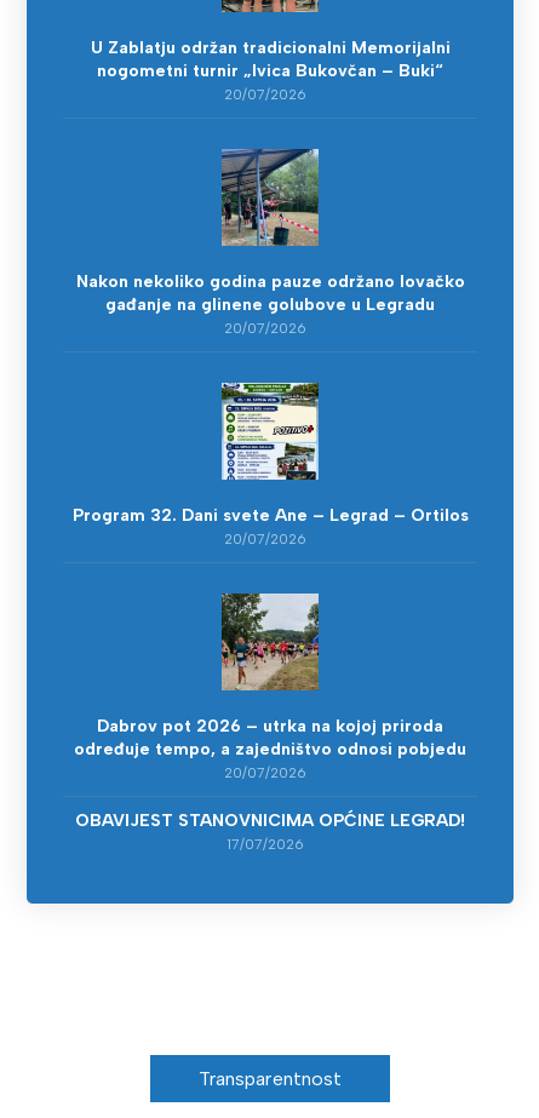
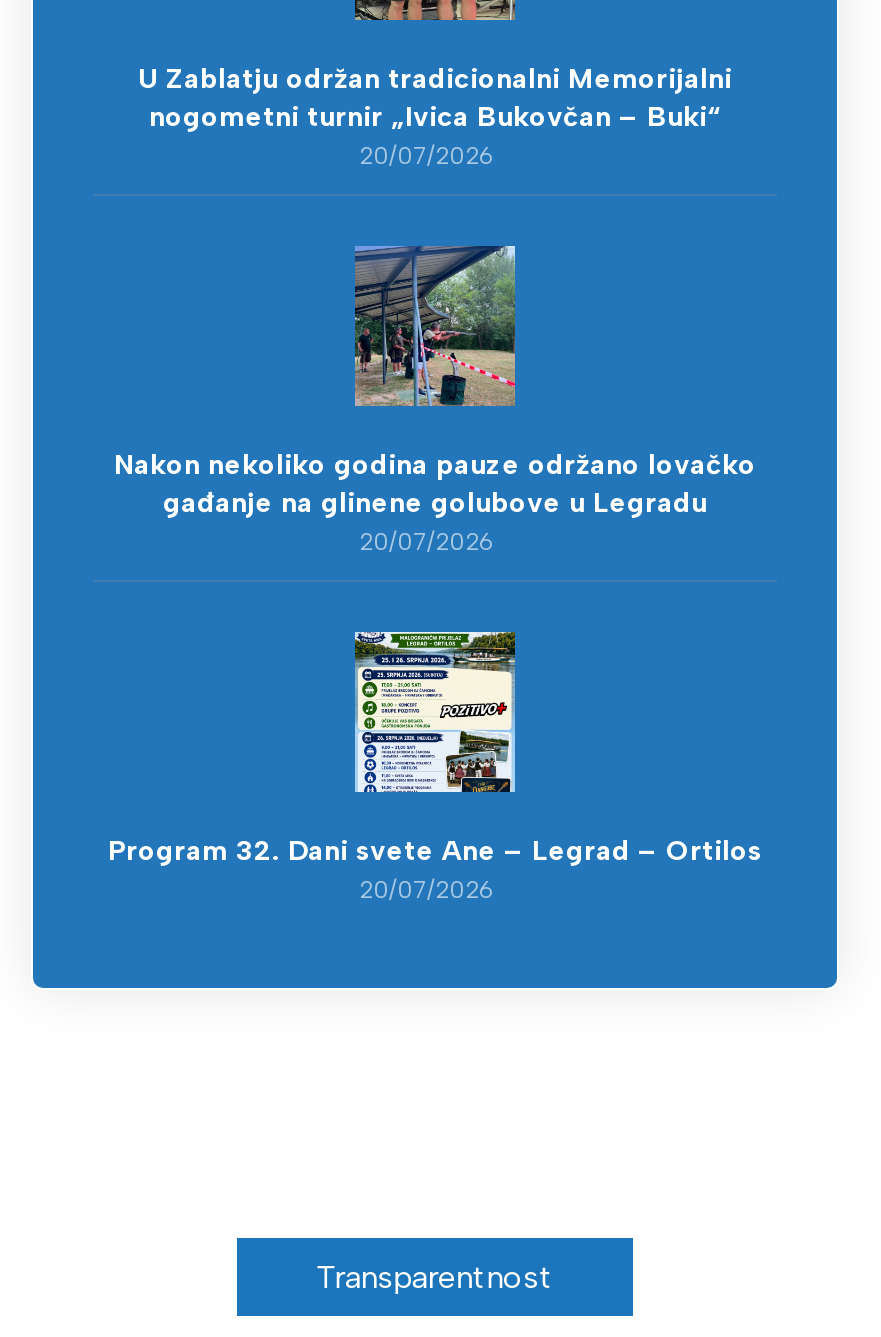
[74,592,466,853] [image] | Dabrov pot 2026 – utrka na kojoj priroda | određuje tempo, a zajedništvo odnosi pobjedu | 20/07/2026 | OBAVIJEST STANOVNICIMA OPĆINE LEGRAD! | 17/07/2026 -> none

